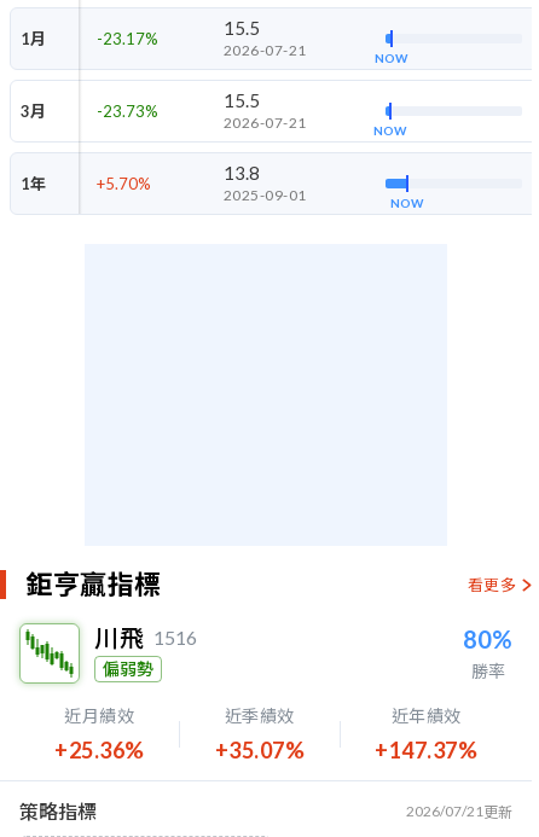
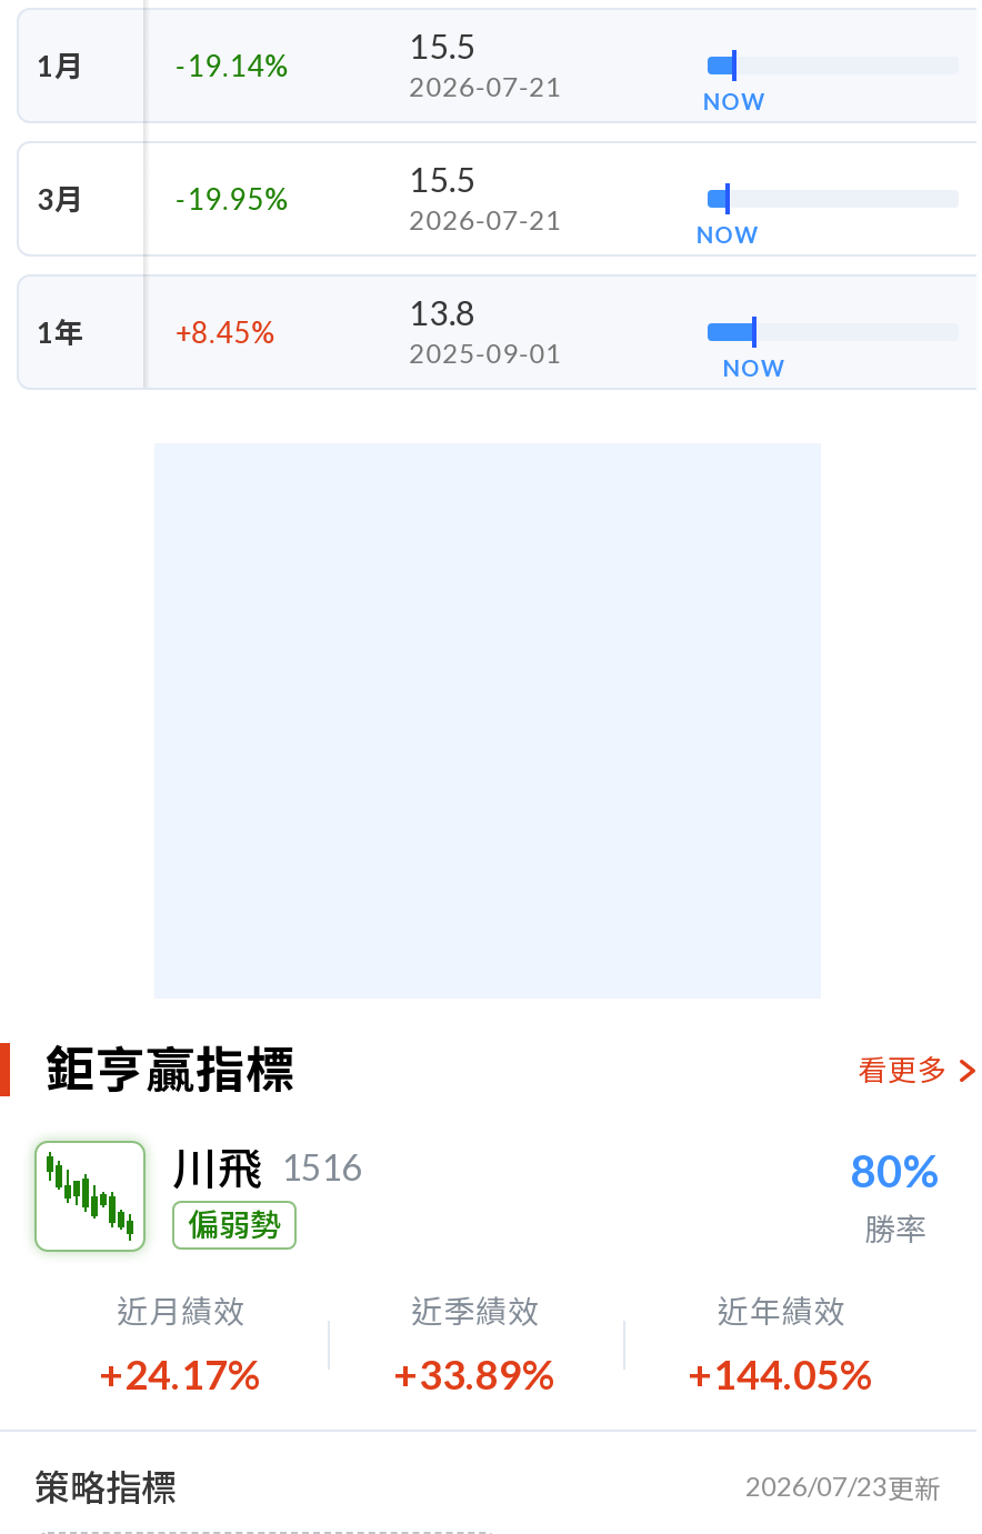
[96,28,158,48] -23.17% -> [176,47,289,82] -19.14%
[96,101,158,120] -23.73% -> [176,180,289,215] -19.95%
[96,173,151,193] +5.70% -> [176,313,276,349] +8.45%
[54,737,144,763] +25.36% -> [99,1350,264,1398] +24.17%
[215,737,305,763] +35.07% -> [393,1350,559,1398] +33.89%
[375,737,477,763] +147.37% -> [688,1350,876,1398] +144.05%
[406,802,512,821] 2026/07/21更新 -> [745,1470,941,1505] 2026/07/23更新

